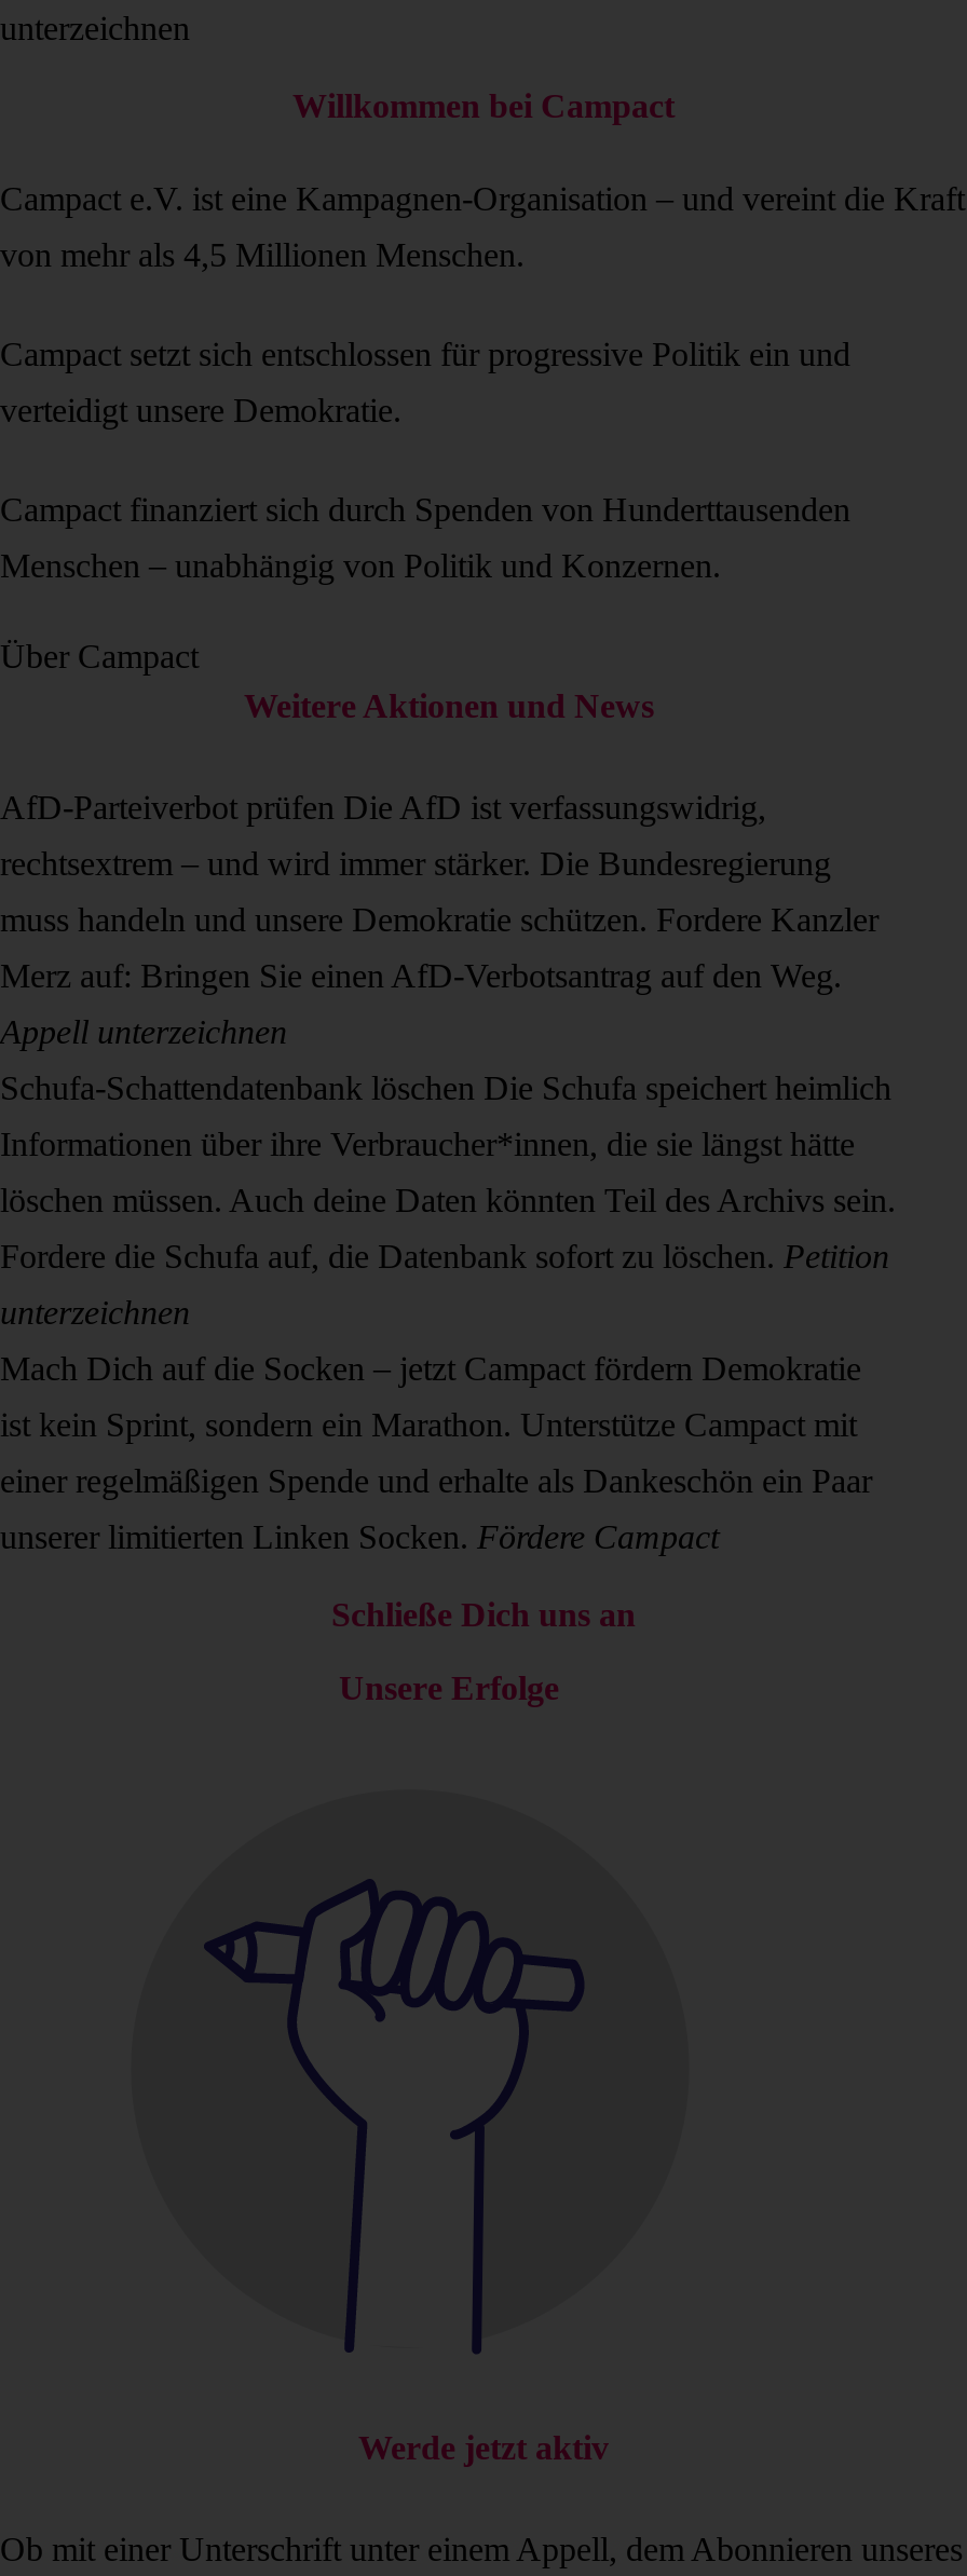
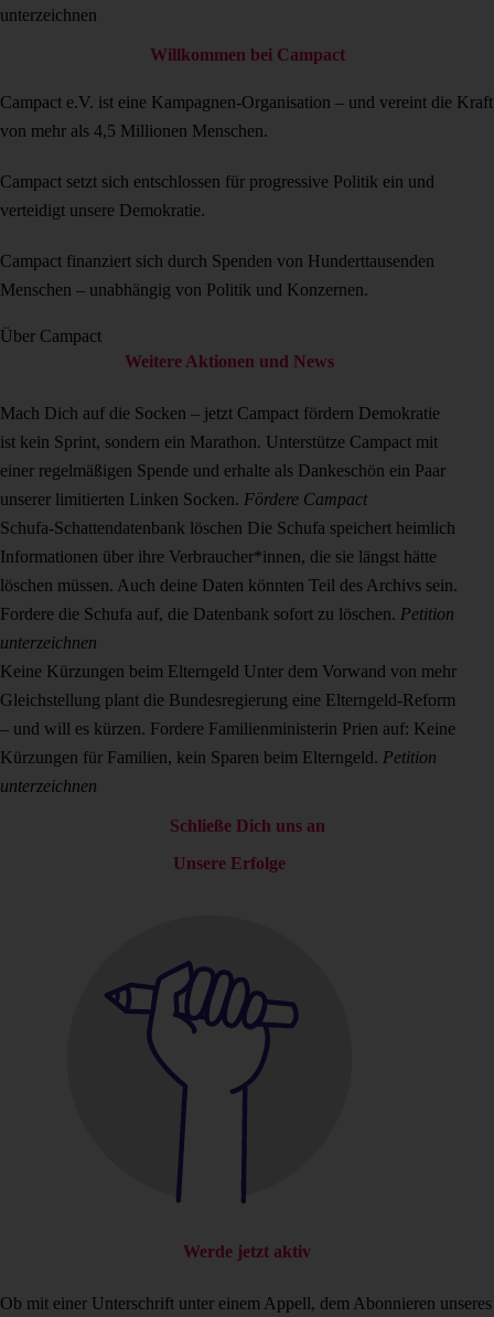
[0,789,879,1050] AfD-Parteiverbot prüfen Die AfD ist verfassungswidrig, | rechtsextrem – und wird immer stärker. Die Bundesregierung | muss handeln und unsere Demokratie schützen. Fordere Kanzler | Merz auf: Bringen Sie einen AfD-Verbotsantrag auf den Weg. | Appell unterzeichnen -> none
moved [0,1069,896,1331] -> [0,518,458,652]: Schufa-Schattendatenbank löschen Die Schufa speichert heimlich | Informationen über ihre Verbraucher*innen, die sie längst hätte | löschen müssen. Auch deine Daten könnten Teil des Archivs sein. | Fordere die Schufa auf, die Datenbank sofort zu löschen. Petition | unterzeichnen
none -> [0,662,457,795] Keine Kürzungen beim Elterngeld Unter dem Vorwand von mehr | Gleichstellung plant die Bundesregierung eine Elterngeld-Reform | – und will es kürzen. Fordere Familienministerin Prien auf: Keine | Kürzungen für Familien, kein Sparen beim Elterngeld. Petition | unterzeichnen
moved [0,1350,872,1555] -> [0,404,445,508]: Mach Dich auf die Socken – jetzt Campact fördern Demokratie | ist kein Sprint, sondern ein Marathon. Unterstütze Campact mit | einer regelmäßigen Spende und erhalte als Dankeschön ein Paar | unserer limitierten Linken Socken. Fördere Campact

